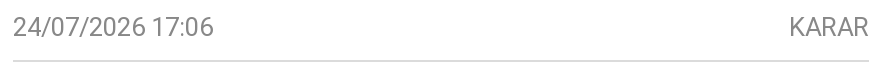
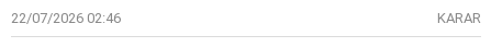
[13,12,213,42] 24/07/2026 17:06 -> [11,9,121,26] 22/07/2026 02:46

